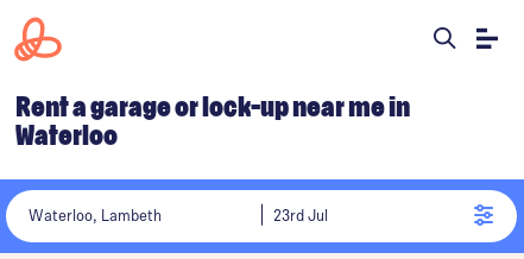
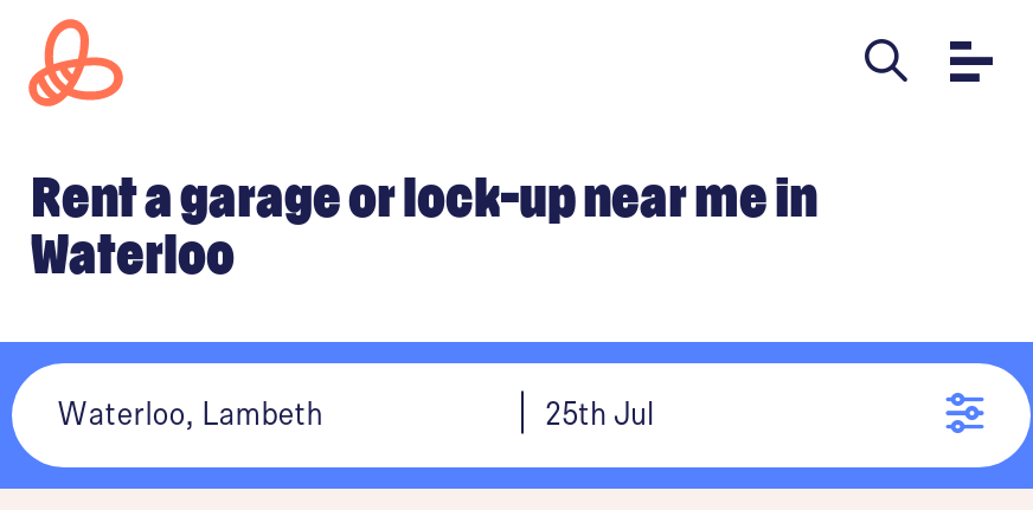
[273,207,328,224] 23rd Jul -> [545,398,654,431] 25th Jul

